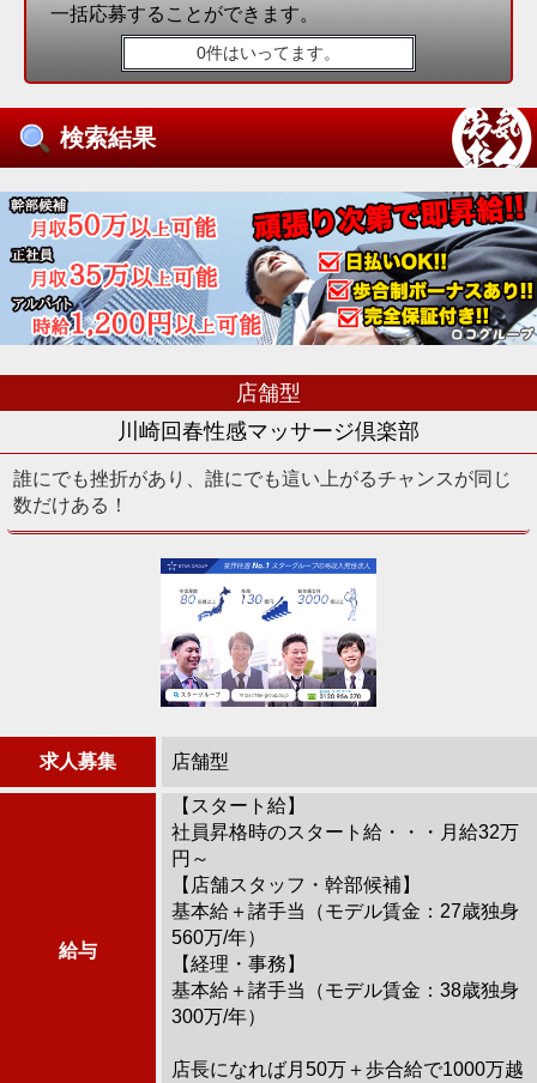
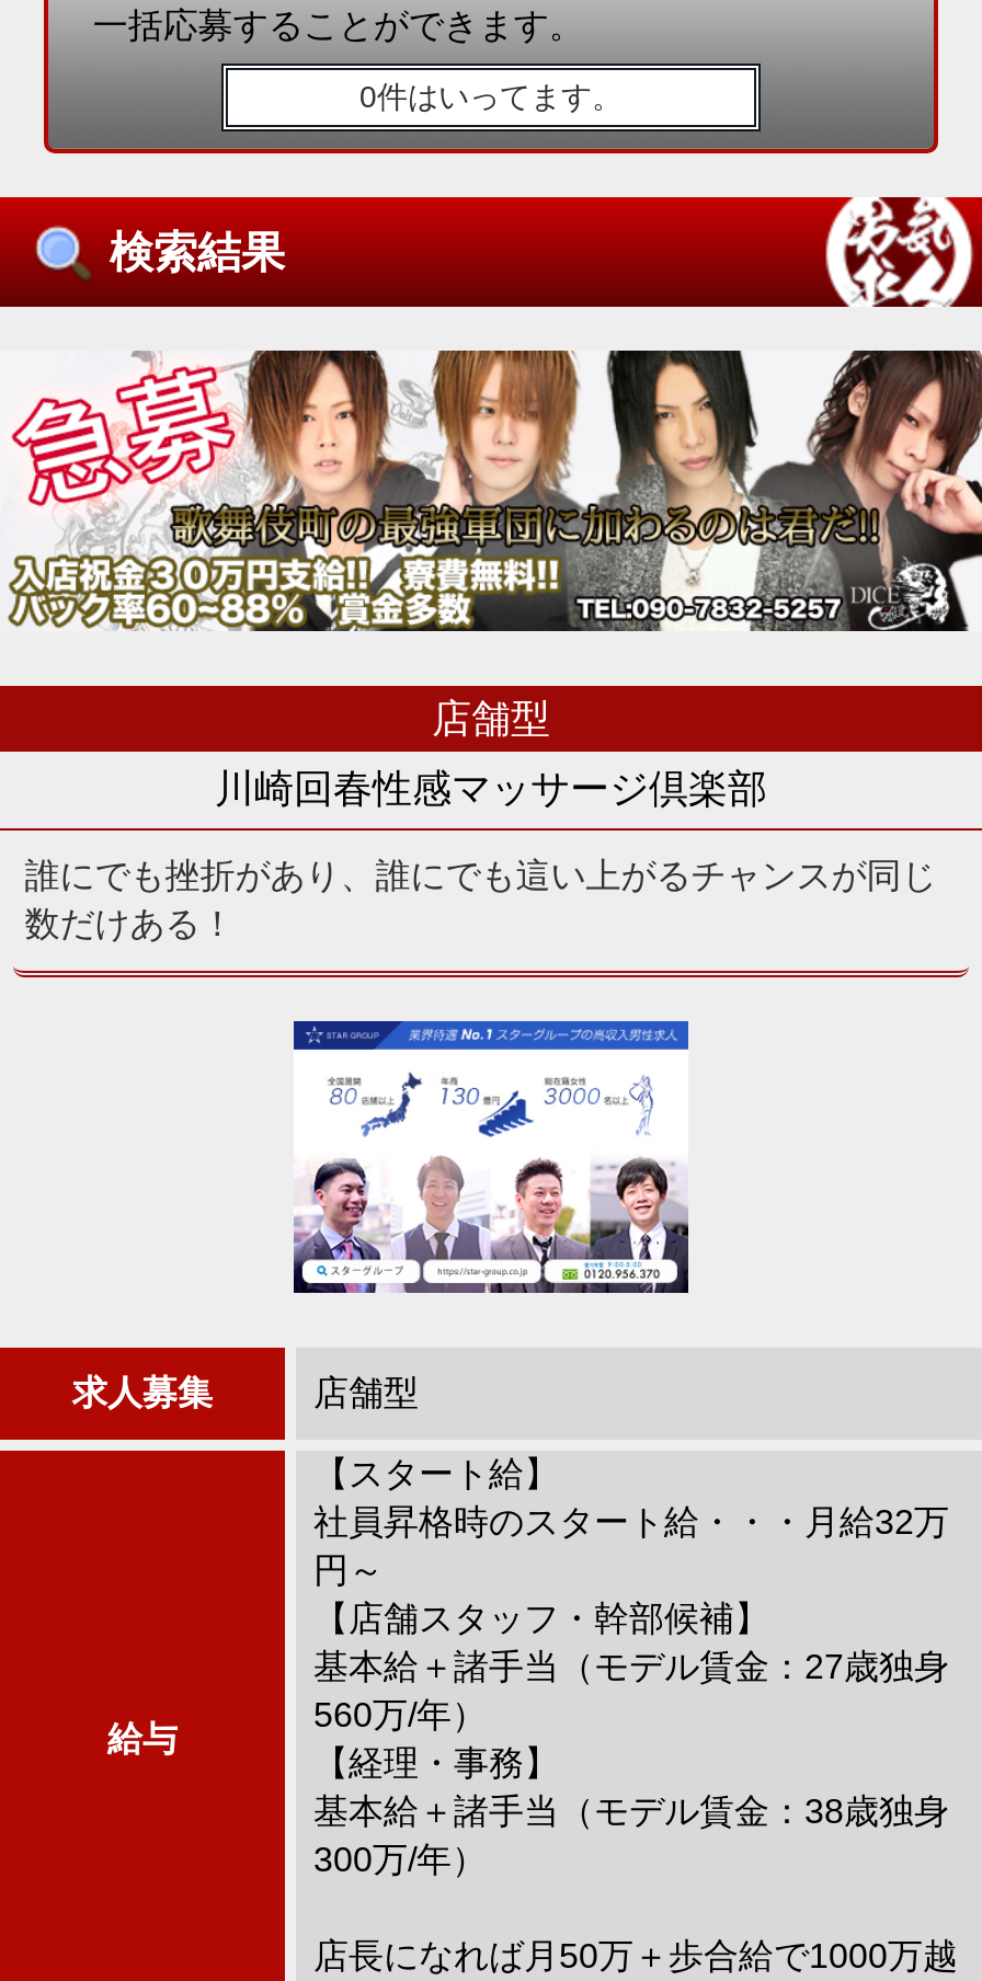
[4,190,533,346] [image] -> [7,348,975,633] [image]

